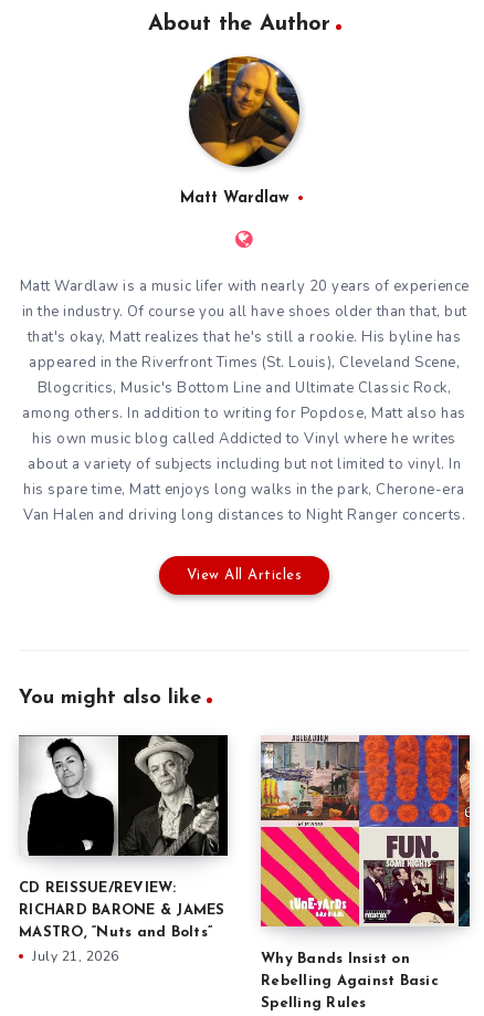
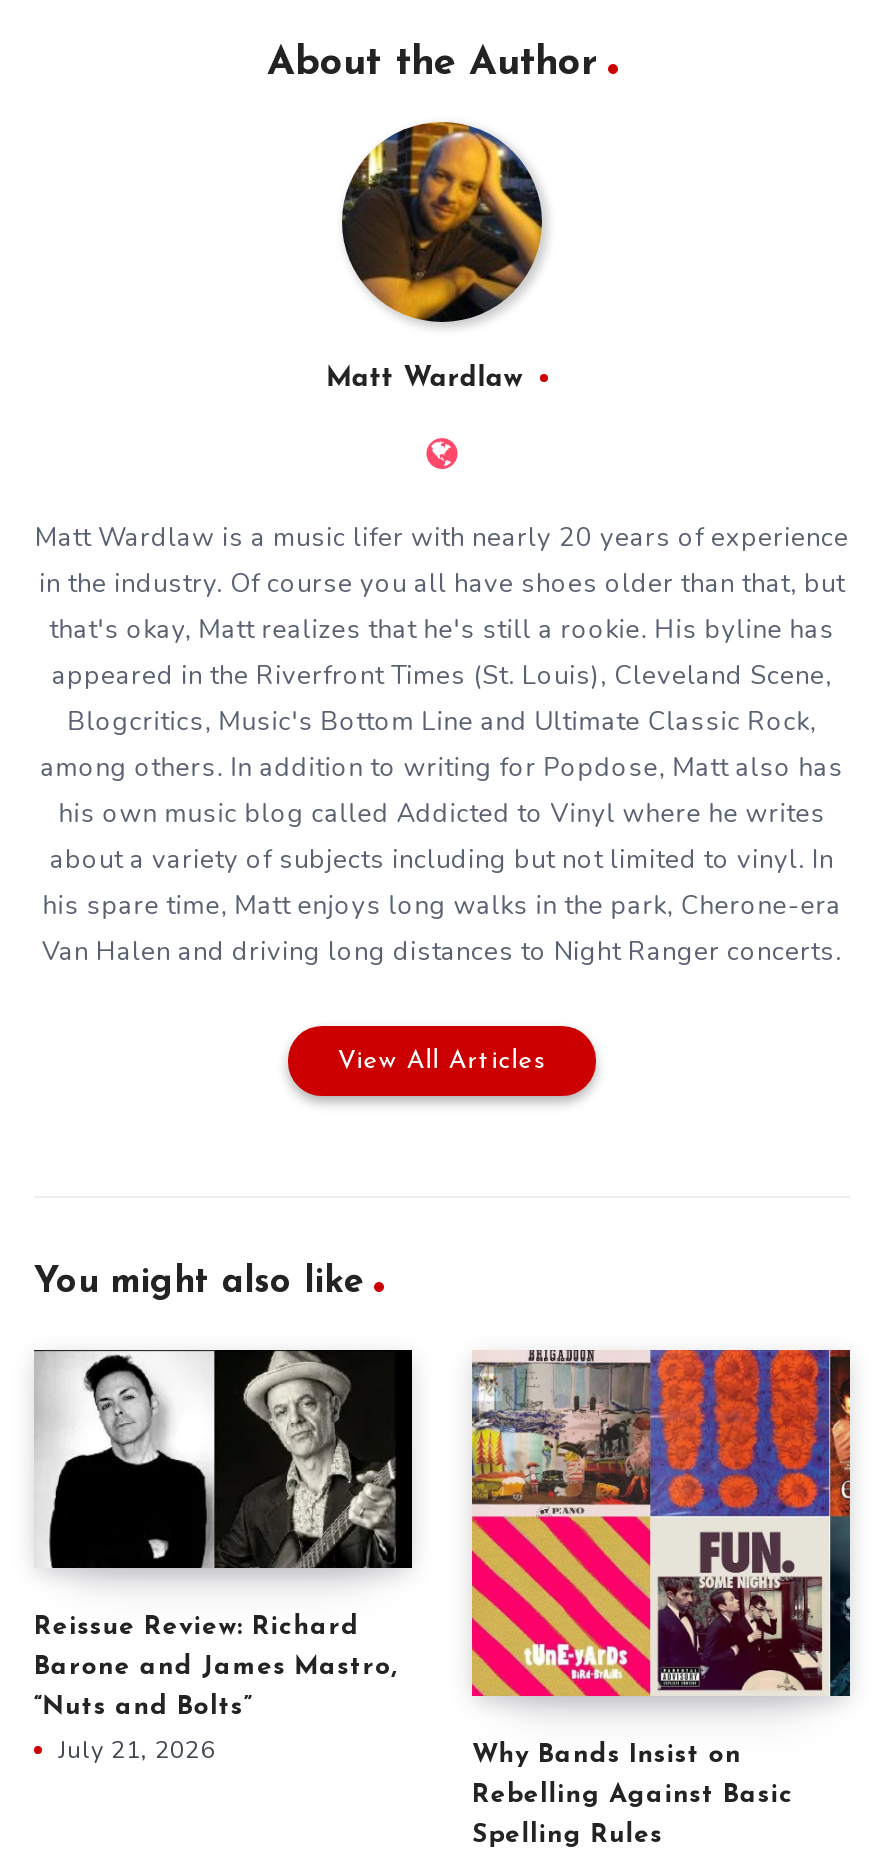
[19,881,176,895] CD REISSUE/REVIEW: -> [34,1613,360,1639] Reissue Review: Richard
[19,903,225,917] RICHARD BARONE & JAMES -> [34,1653,398,1679] Barone and James Mastro,
[19,925,212,939] MASTRO, “Nuts and Bolts” -> [34,1693,252,1719] “Nuts and Bolts”

